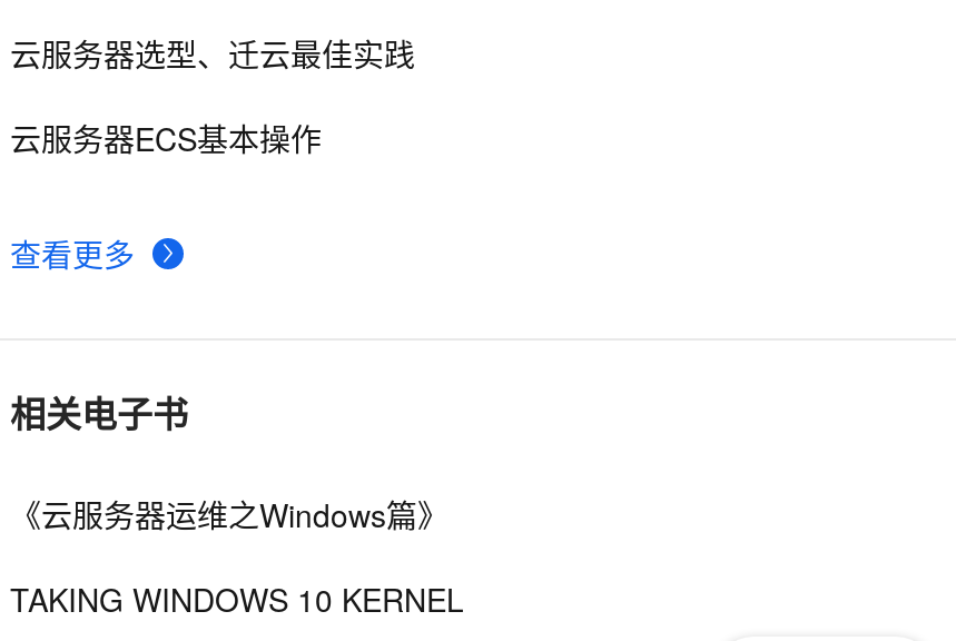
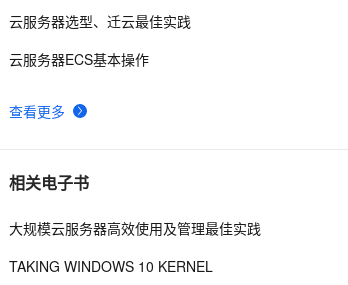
[10,492,449,536] 《云服务器运维之Windows篇》 -> [9,218,261,238] 大规模云服务器高效使用及管理最佳实践

